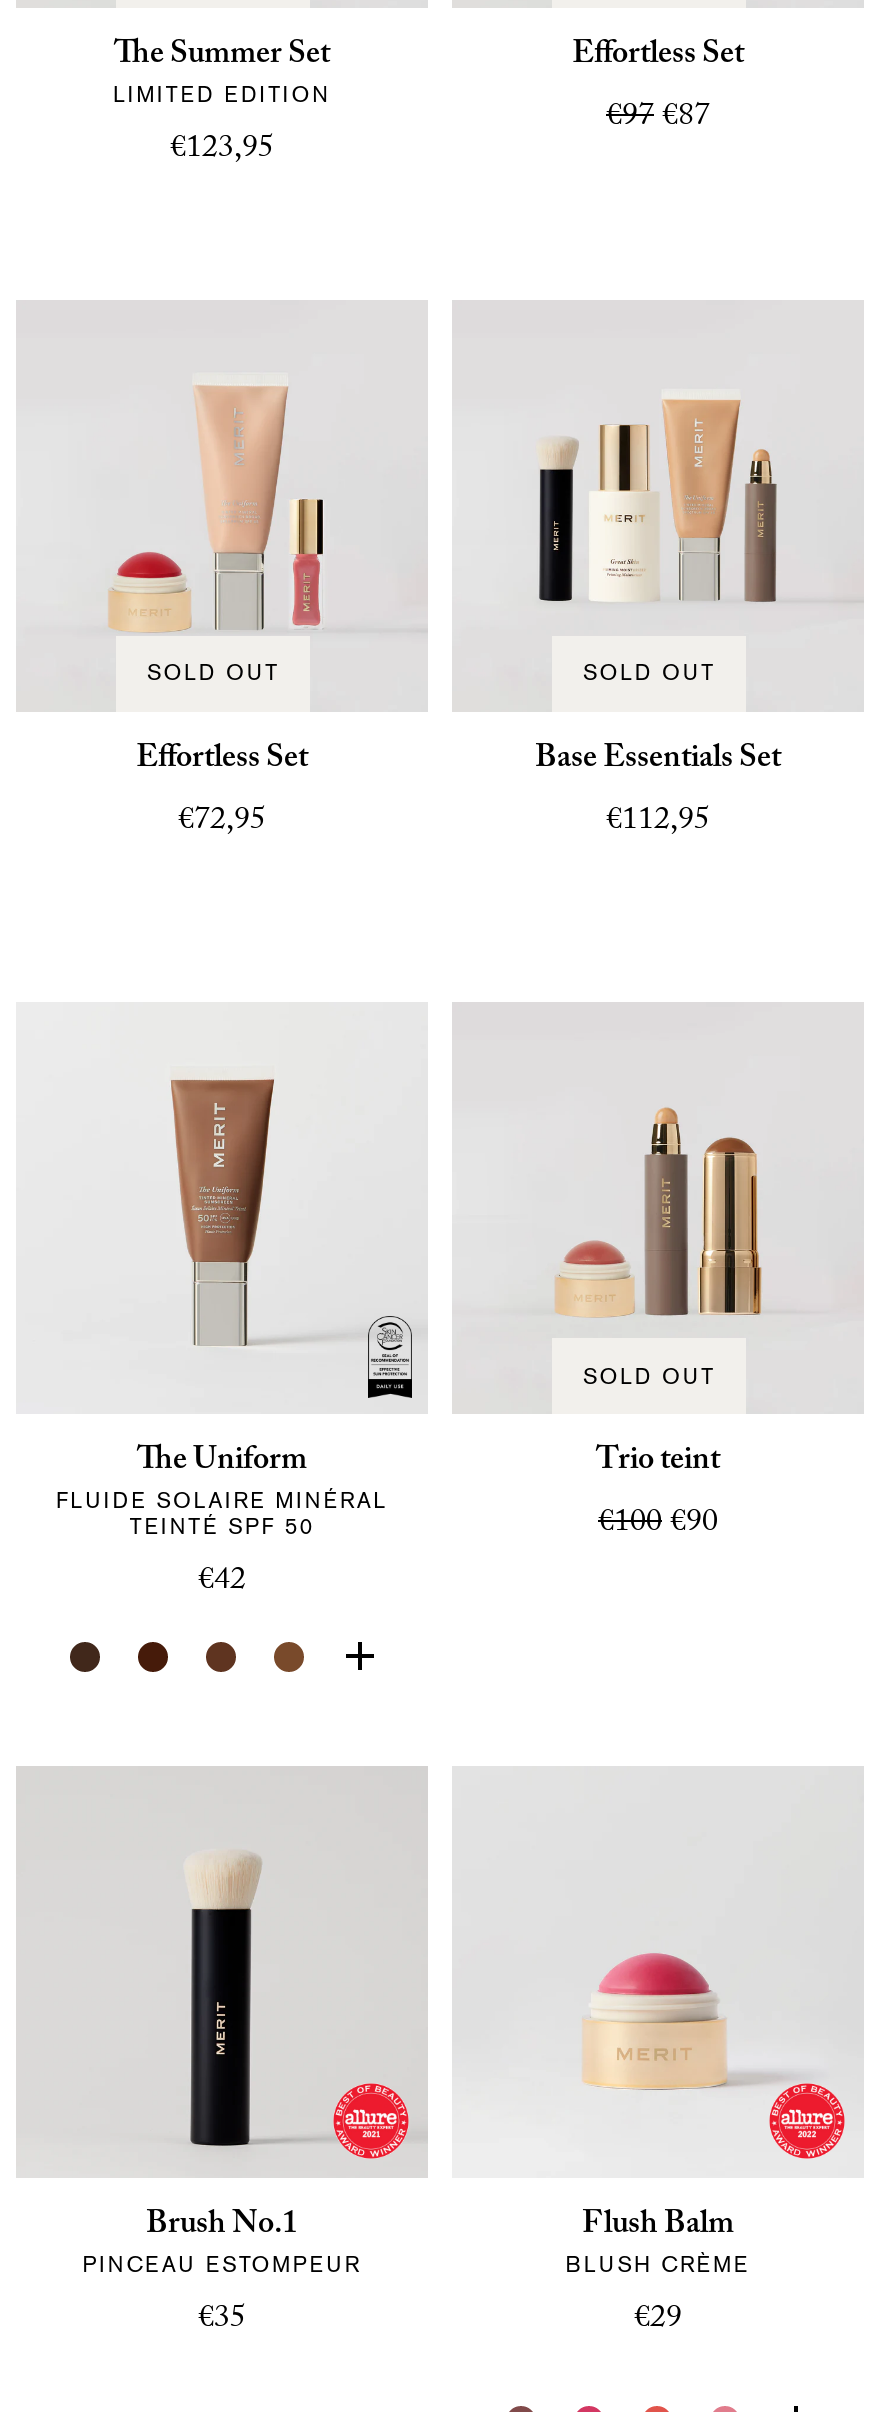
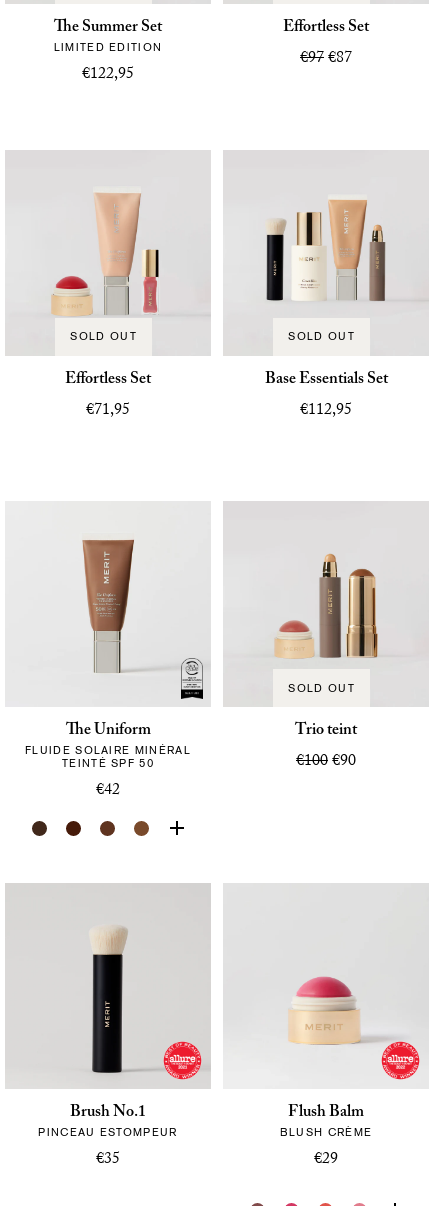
[170,124,274,178] €123,95 -> [82,62,134,89] €122,95
[178,795,266,849] €72,95 -> [86,397,130,424] €71,95

